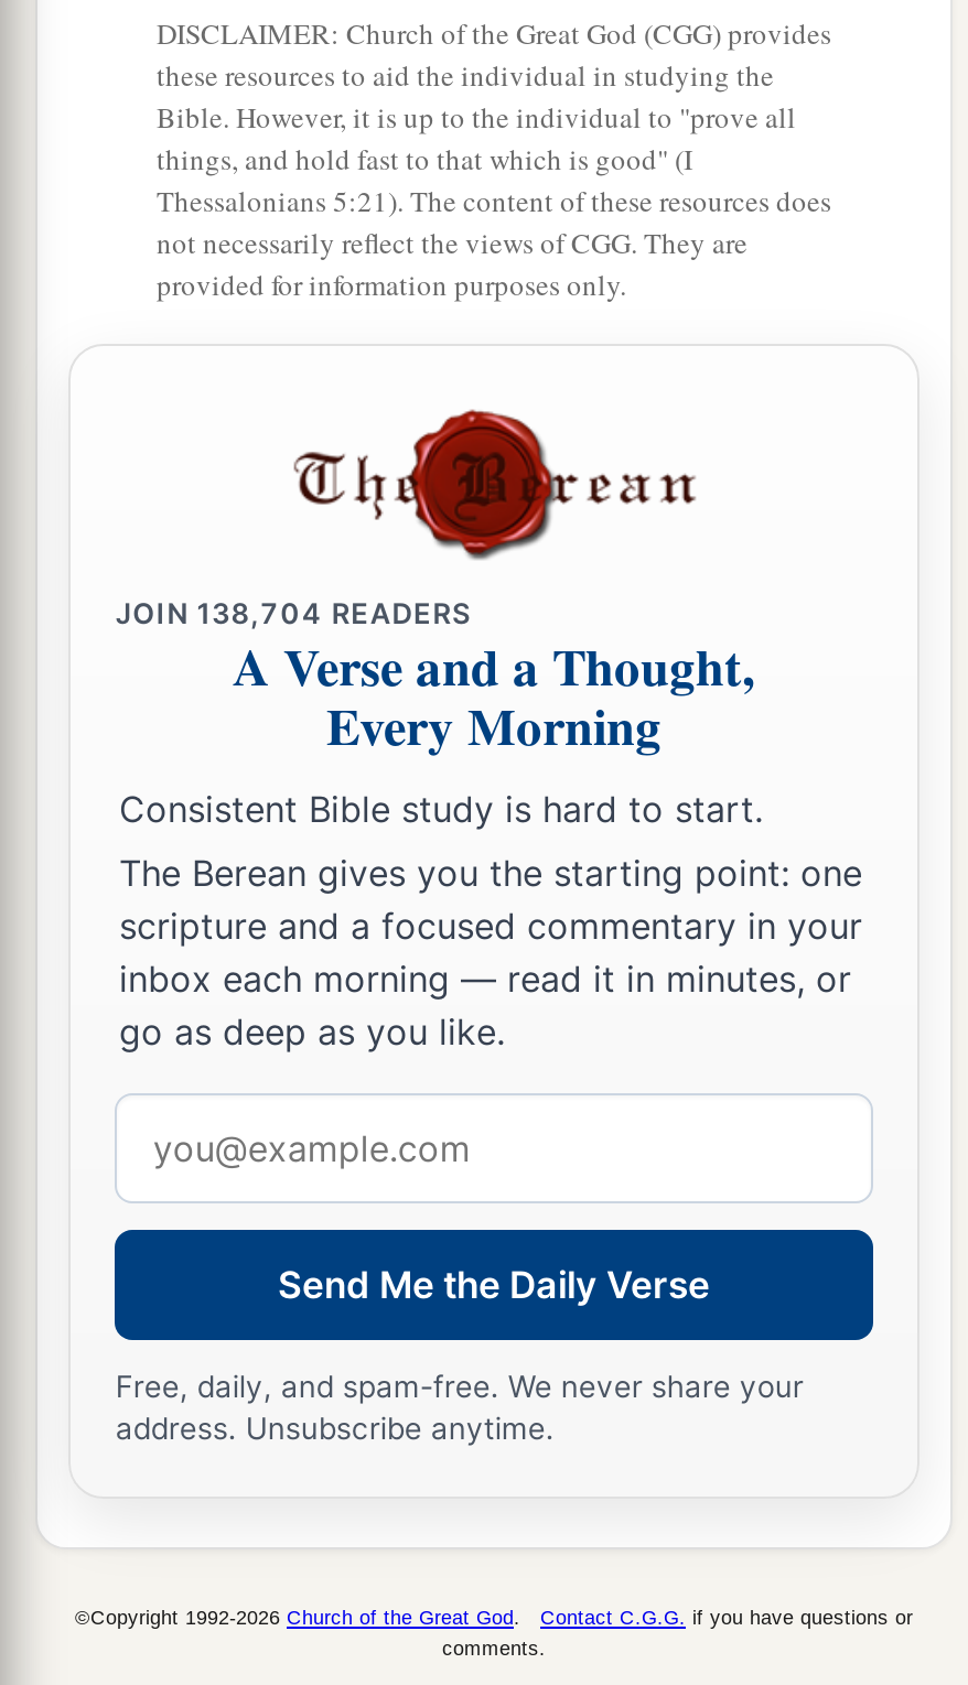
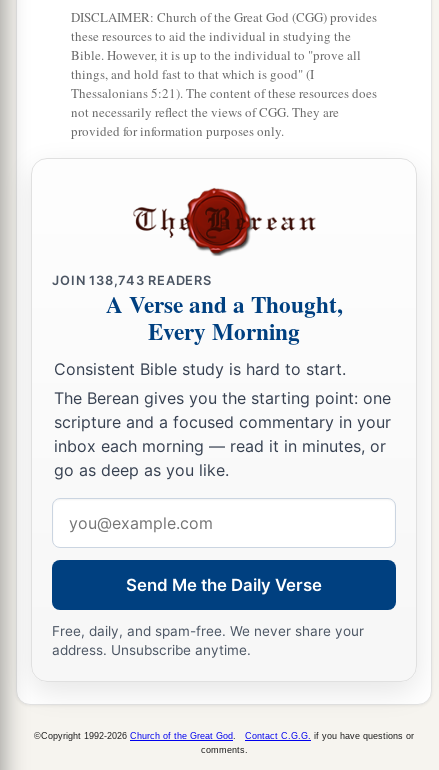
[116,597,471,630] JOIN 138,704 READERS -> [52,273,212,288] JOIN 138,743 READERS

